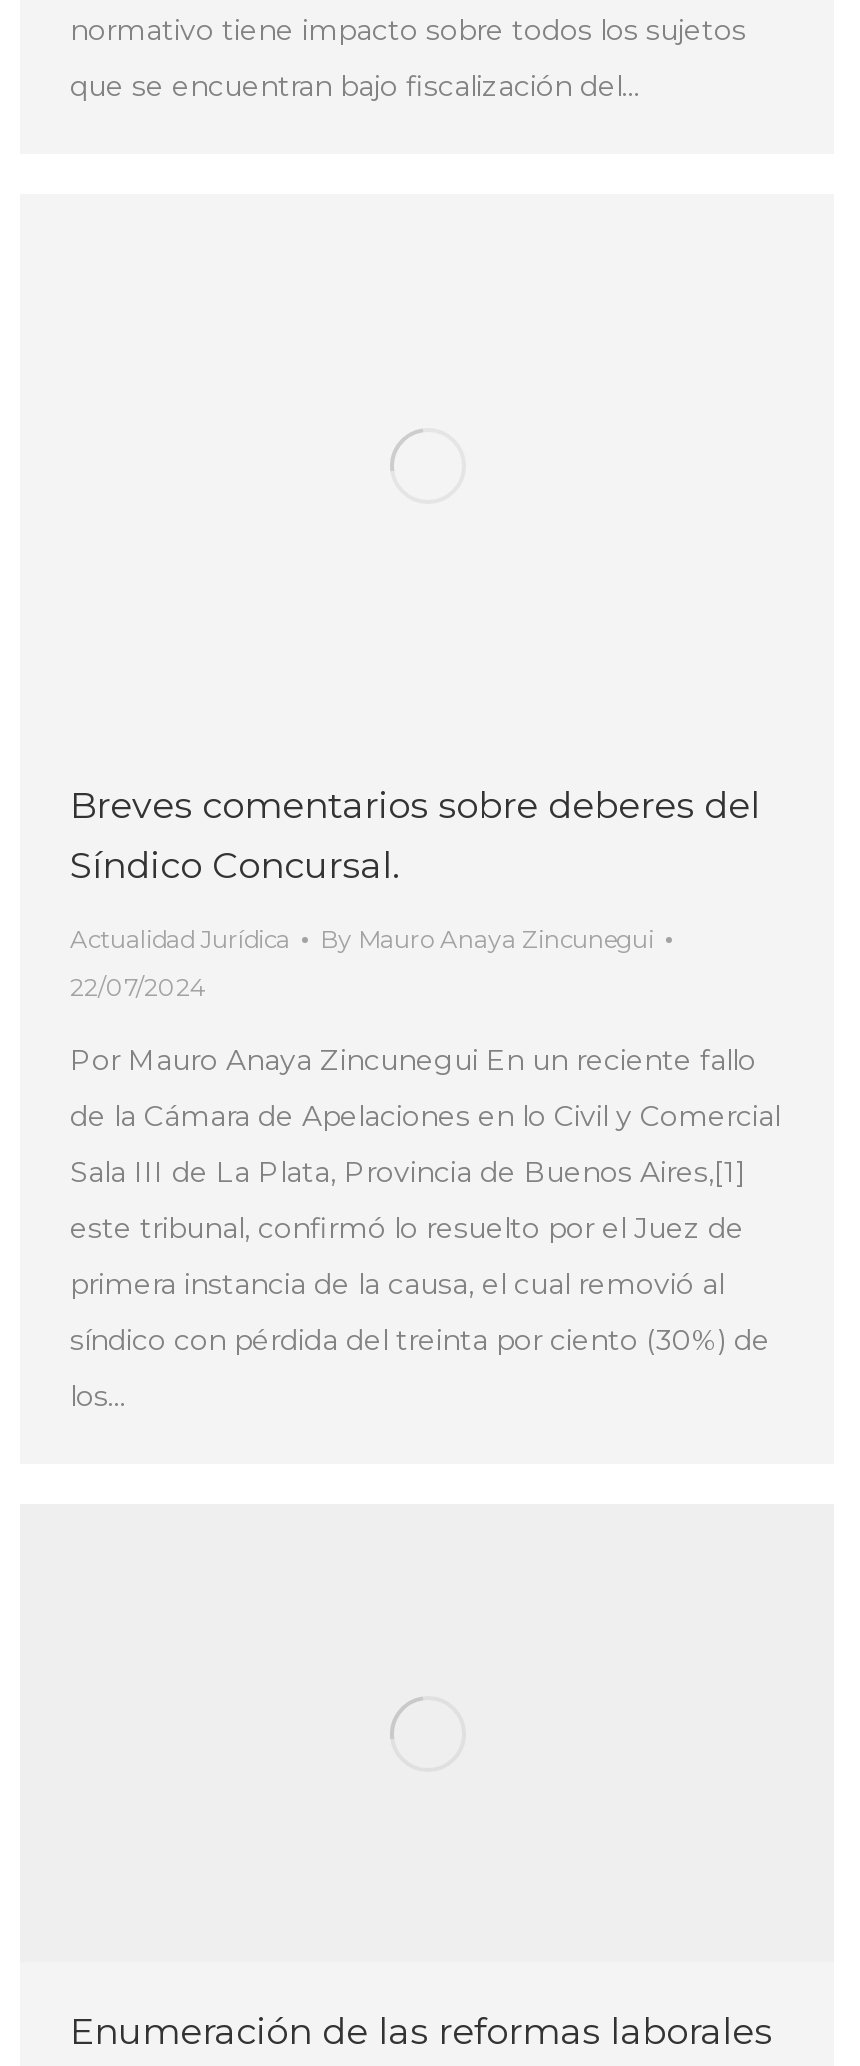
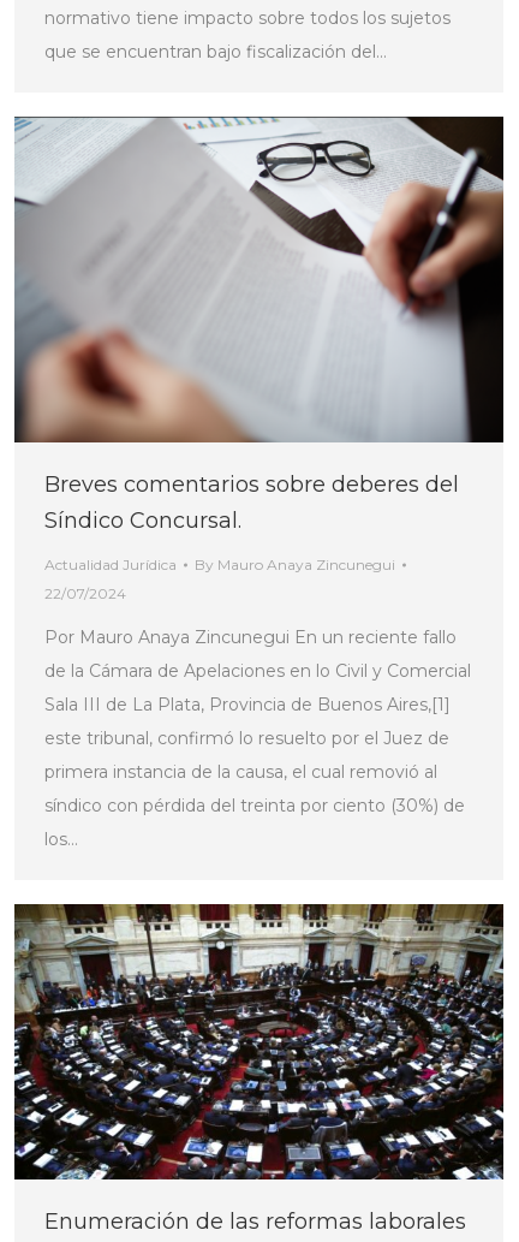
none -> [13,115,505,444] [image]
none -> [13,903,505,1181] [image]

